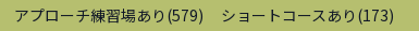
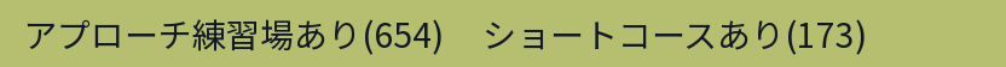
[14,4,204,26] アプローチ練習場あり(579) -> [23,9,444,57] アプローチ練習場あり(654)

